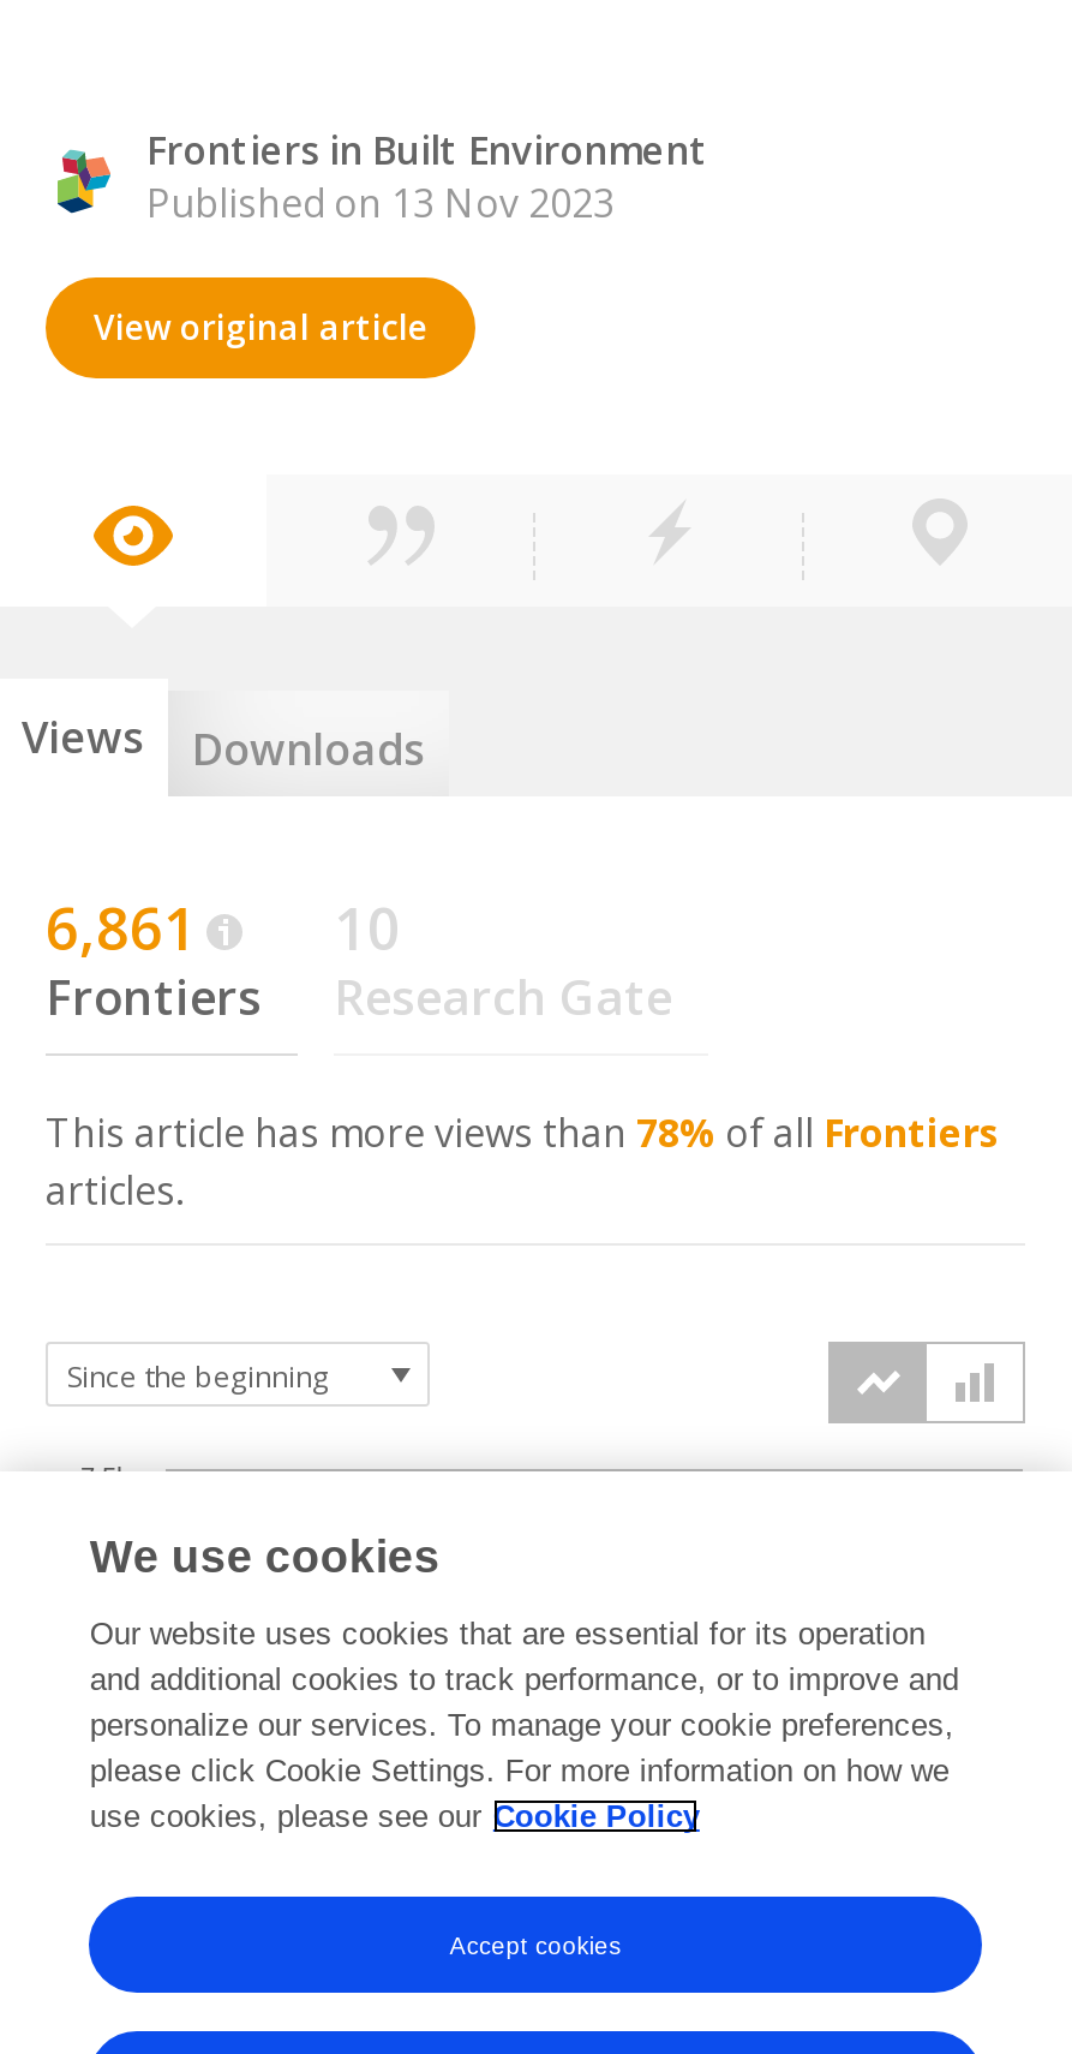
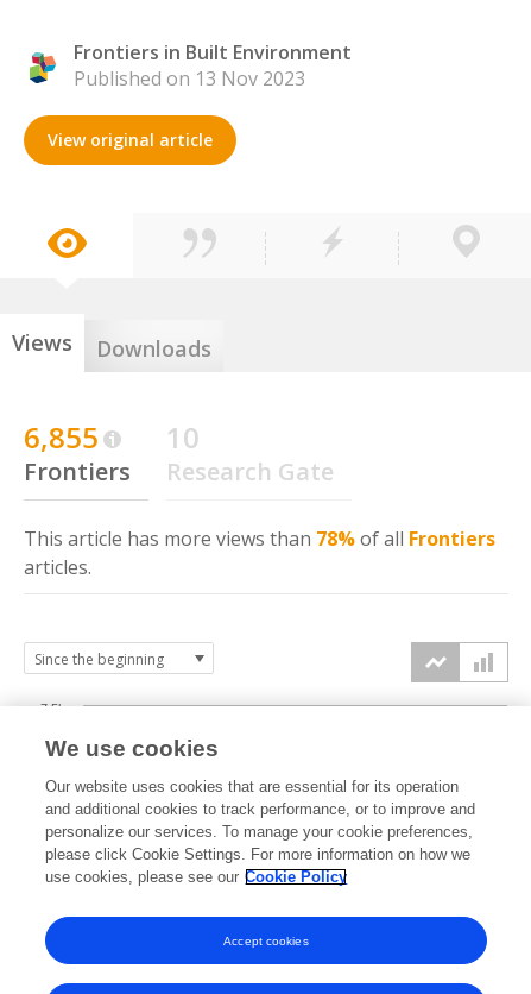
[46,888,197,967] 6,861 -> [24,417,99,457] 6,855

